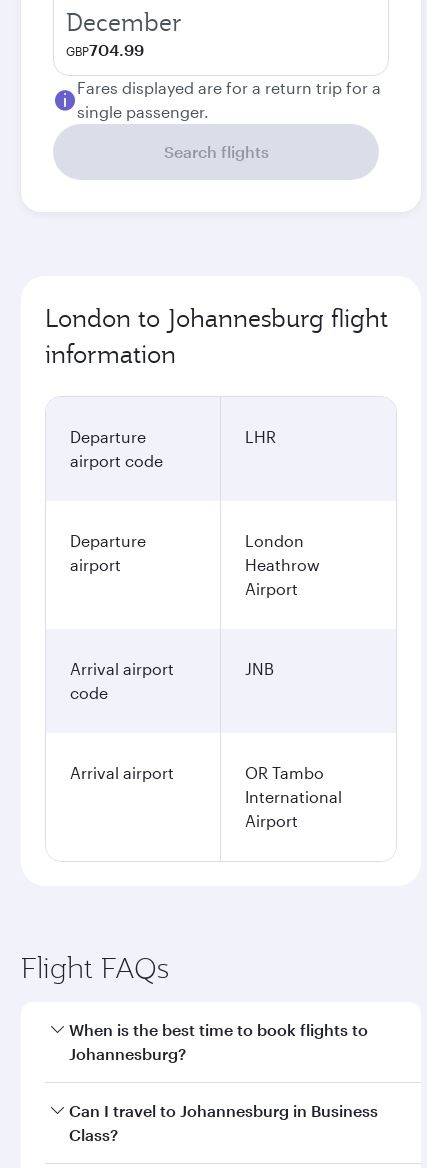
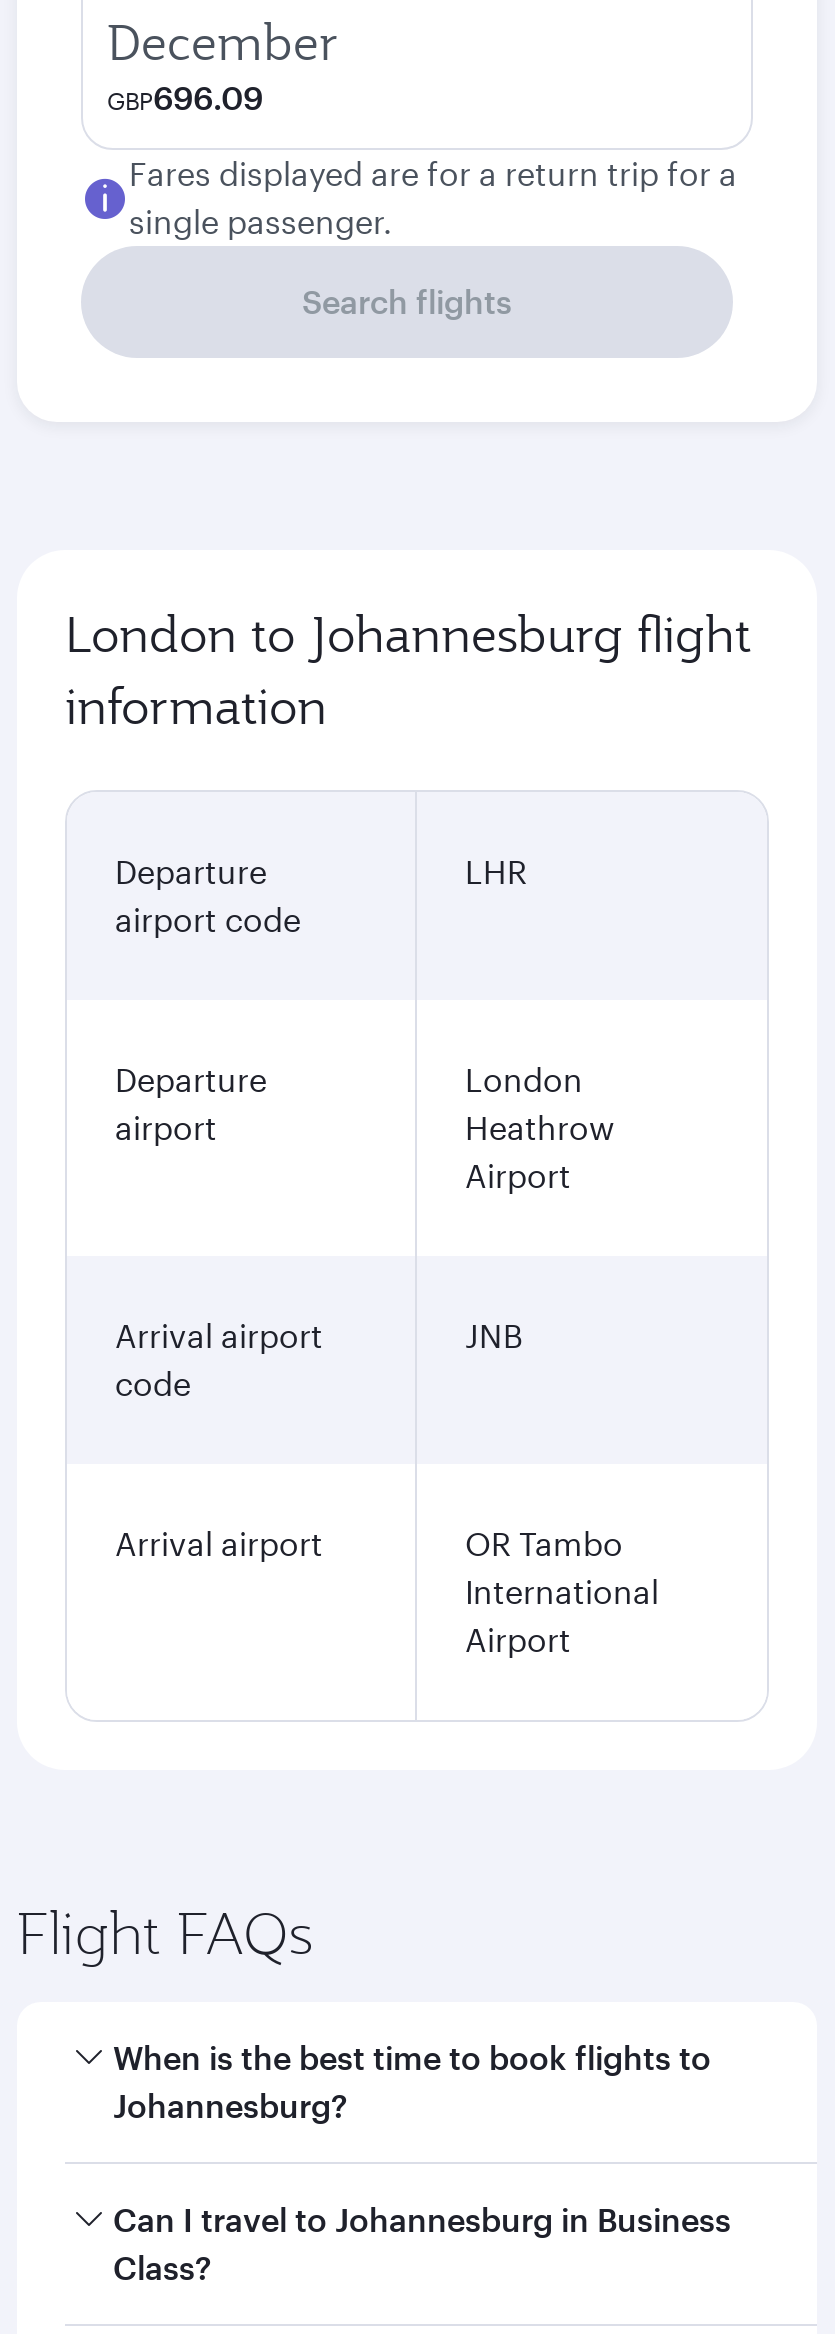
[66,40,144,59] GBP704.99 -> [107,78,263,116] GBP696.09

